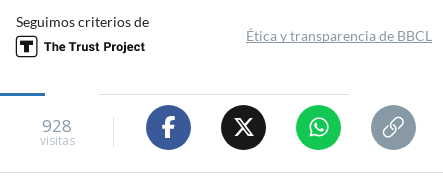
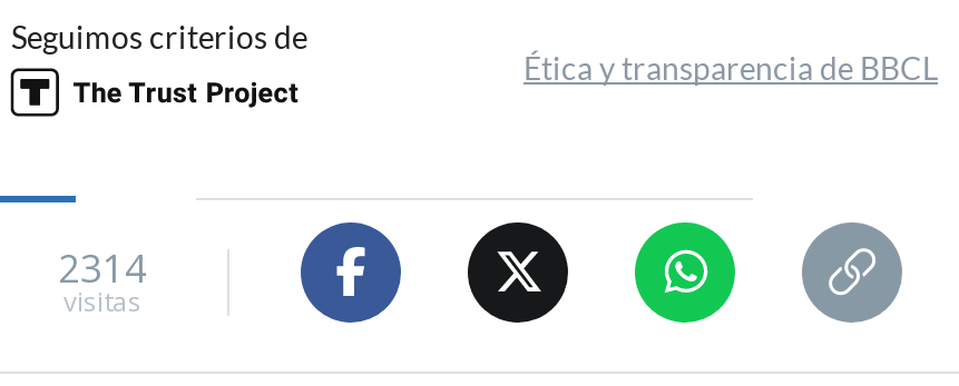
[42,114,72,137] 928 -> [58,243,147,294] 2314

